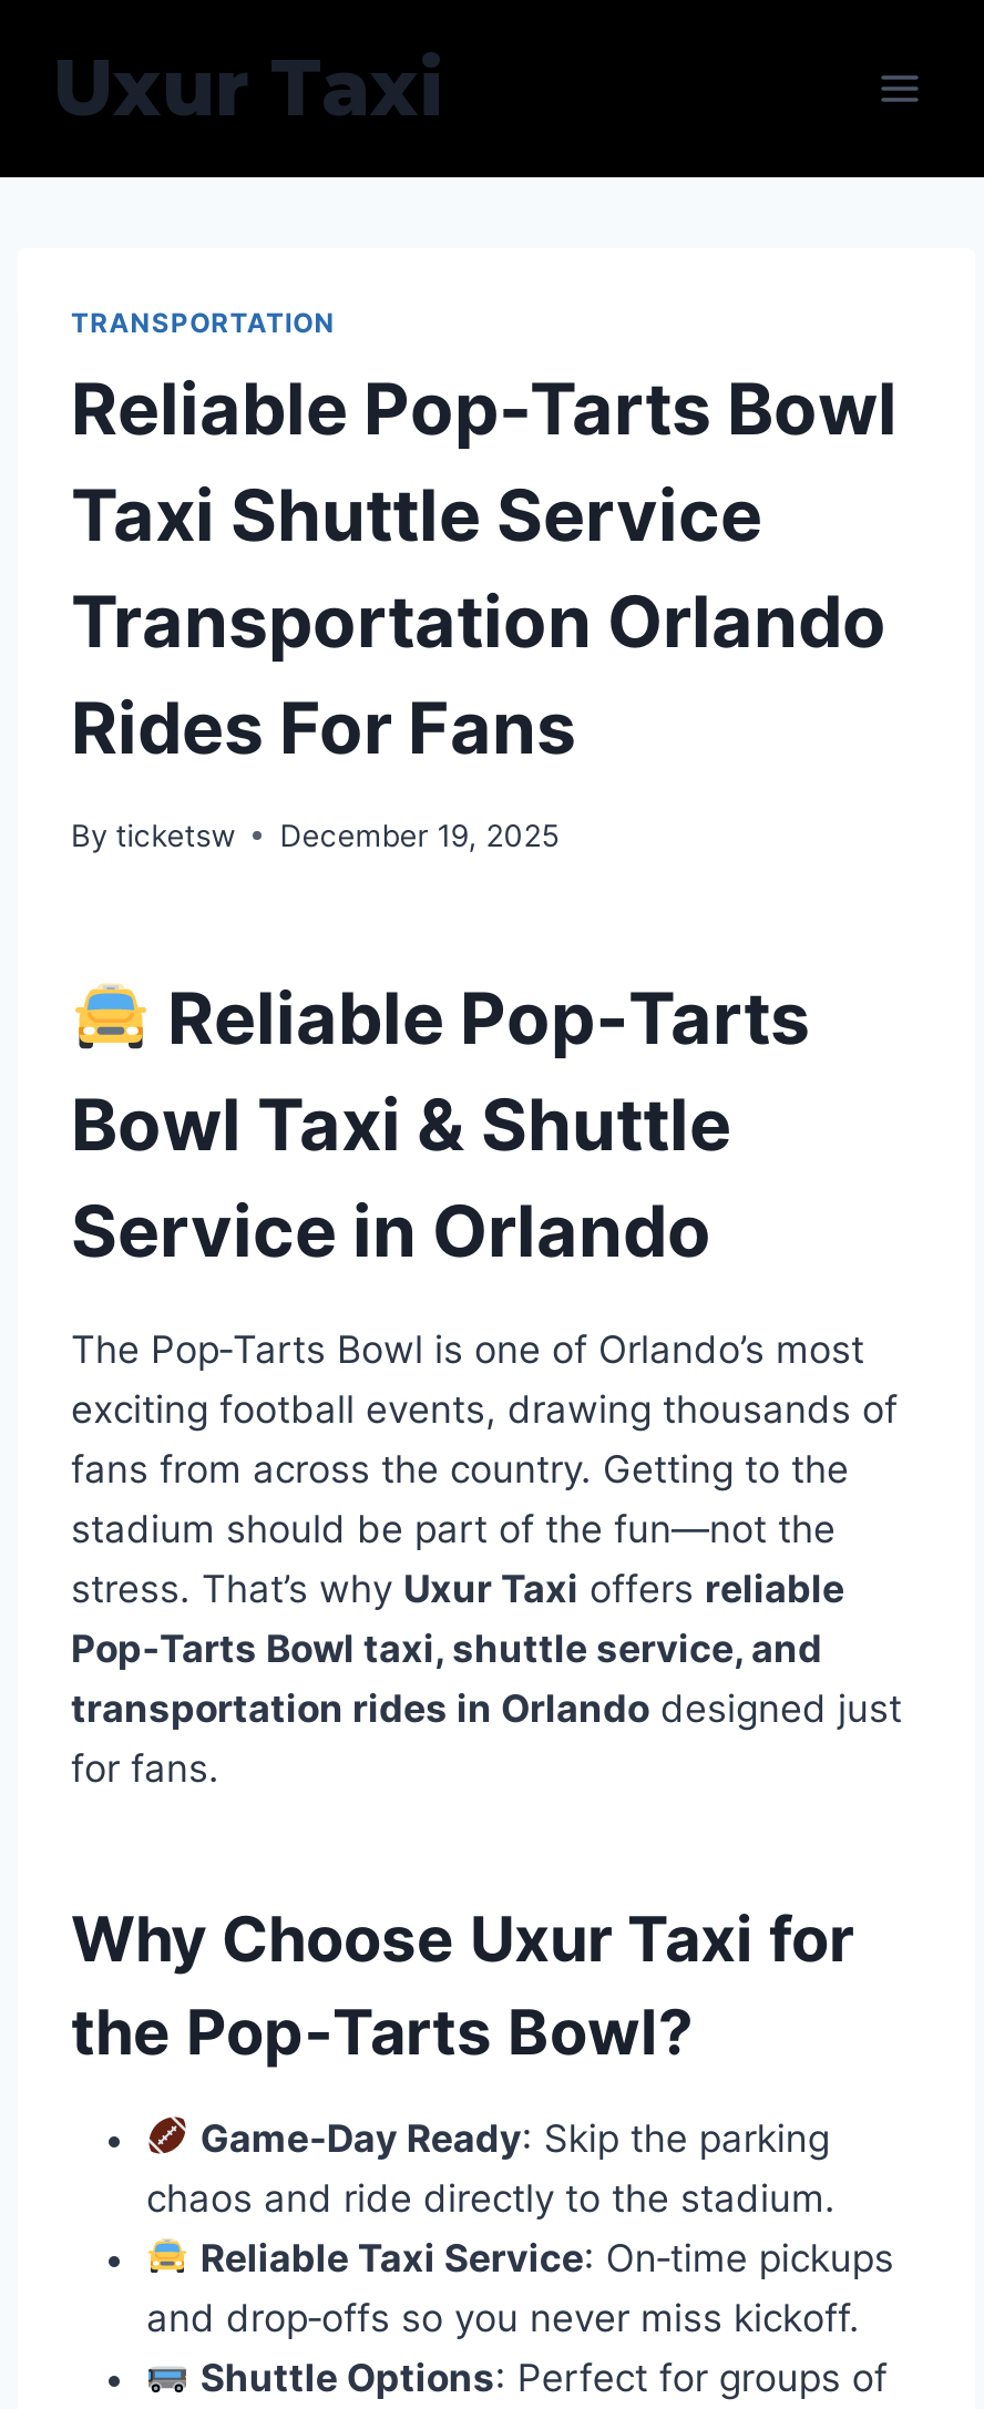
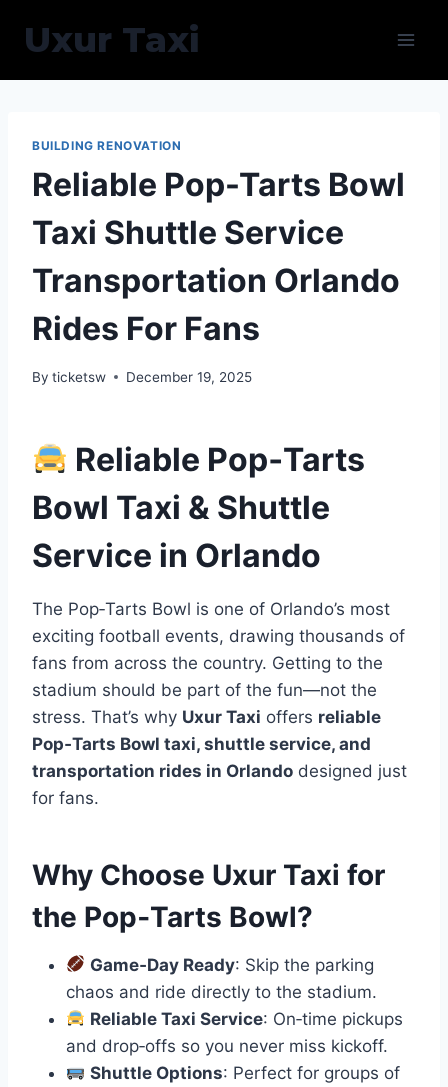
[71,306,335,339] TRANSPORTATION -> [32,138,181,153] BUILDING RENOVATION

